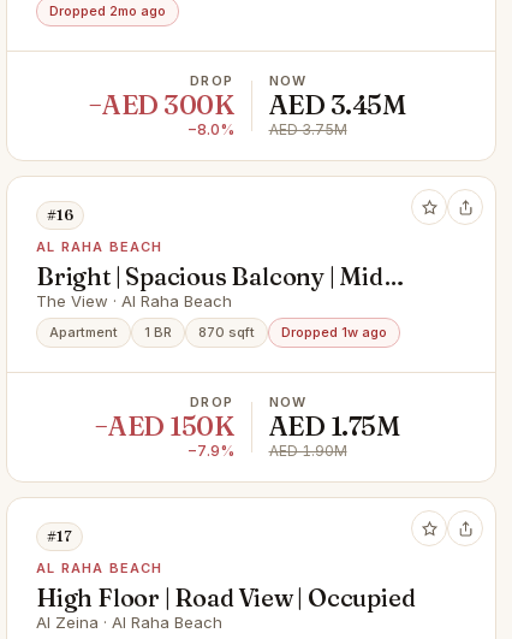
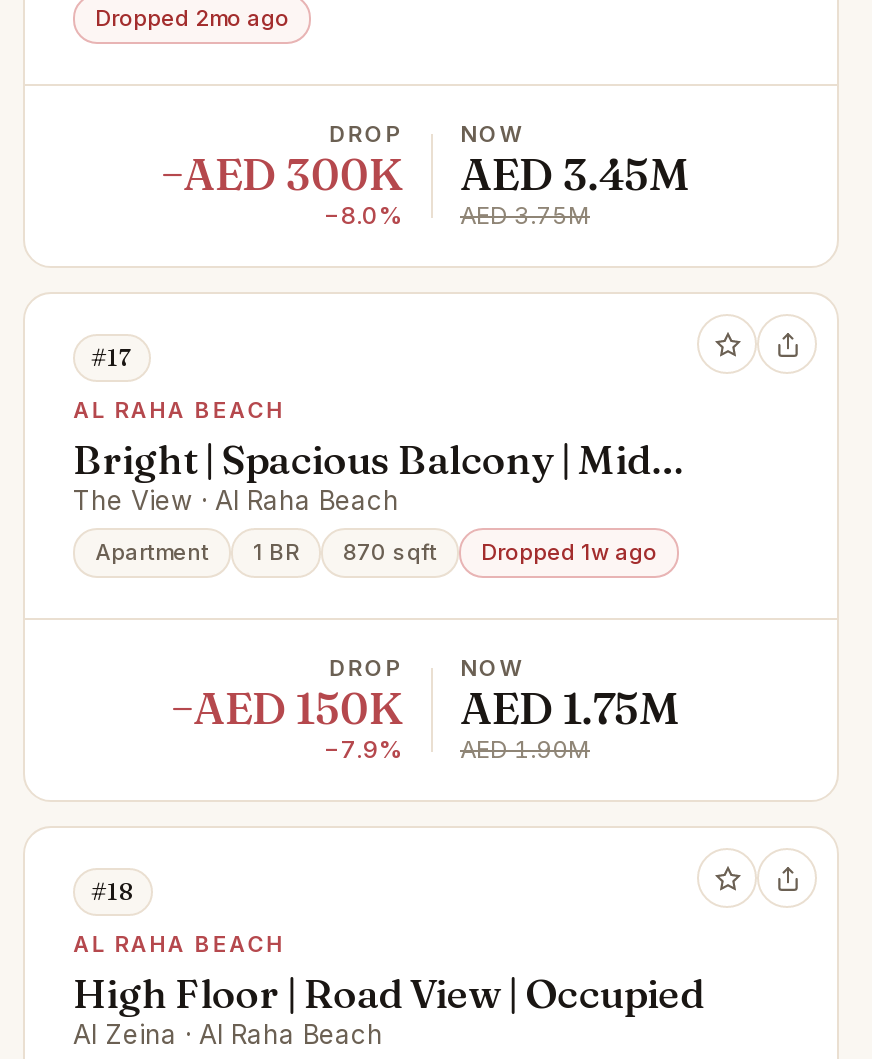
[47,206,73,224] #16 -> [91,342,133,372] #17
[47,527,72,545] #17 -> [91,876,135,906] #18

